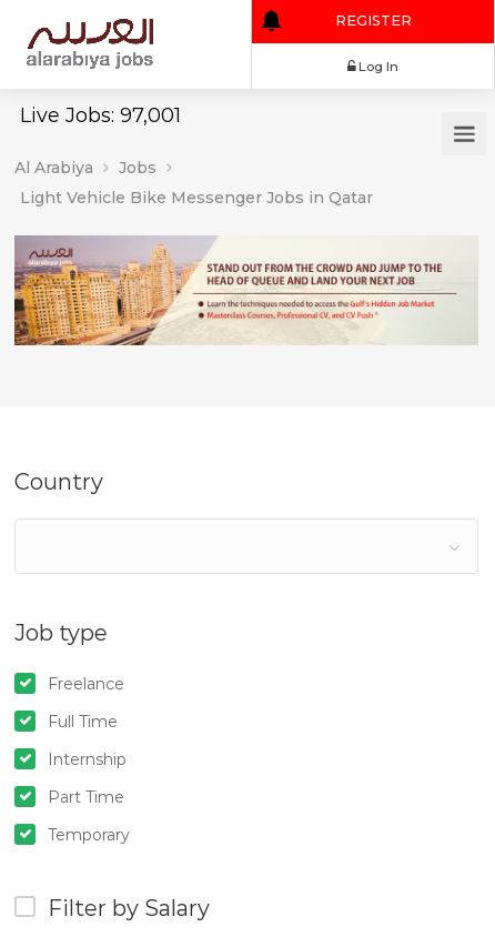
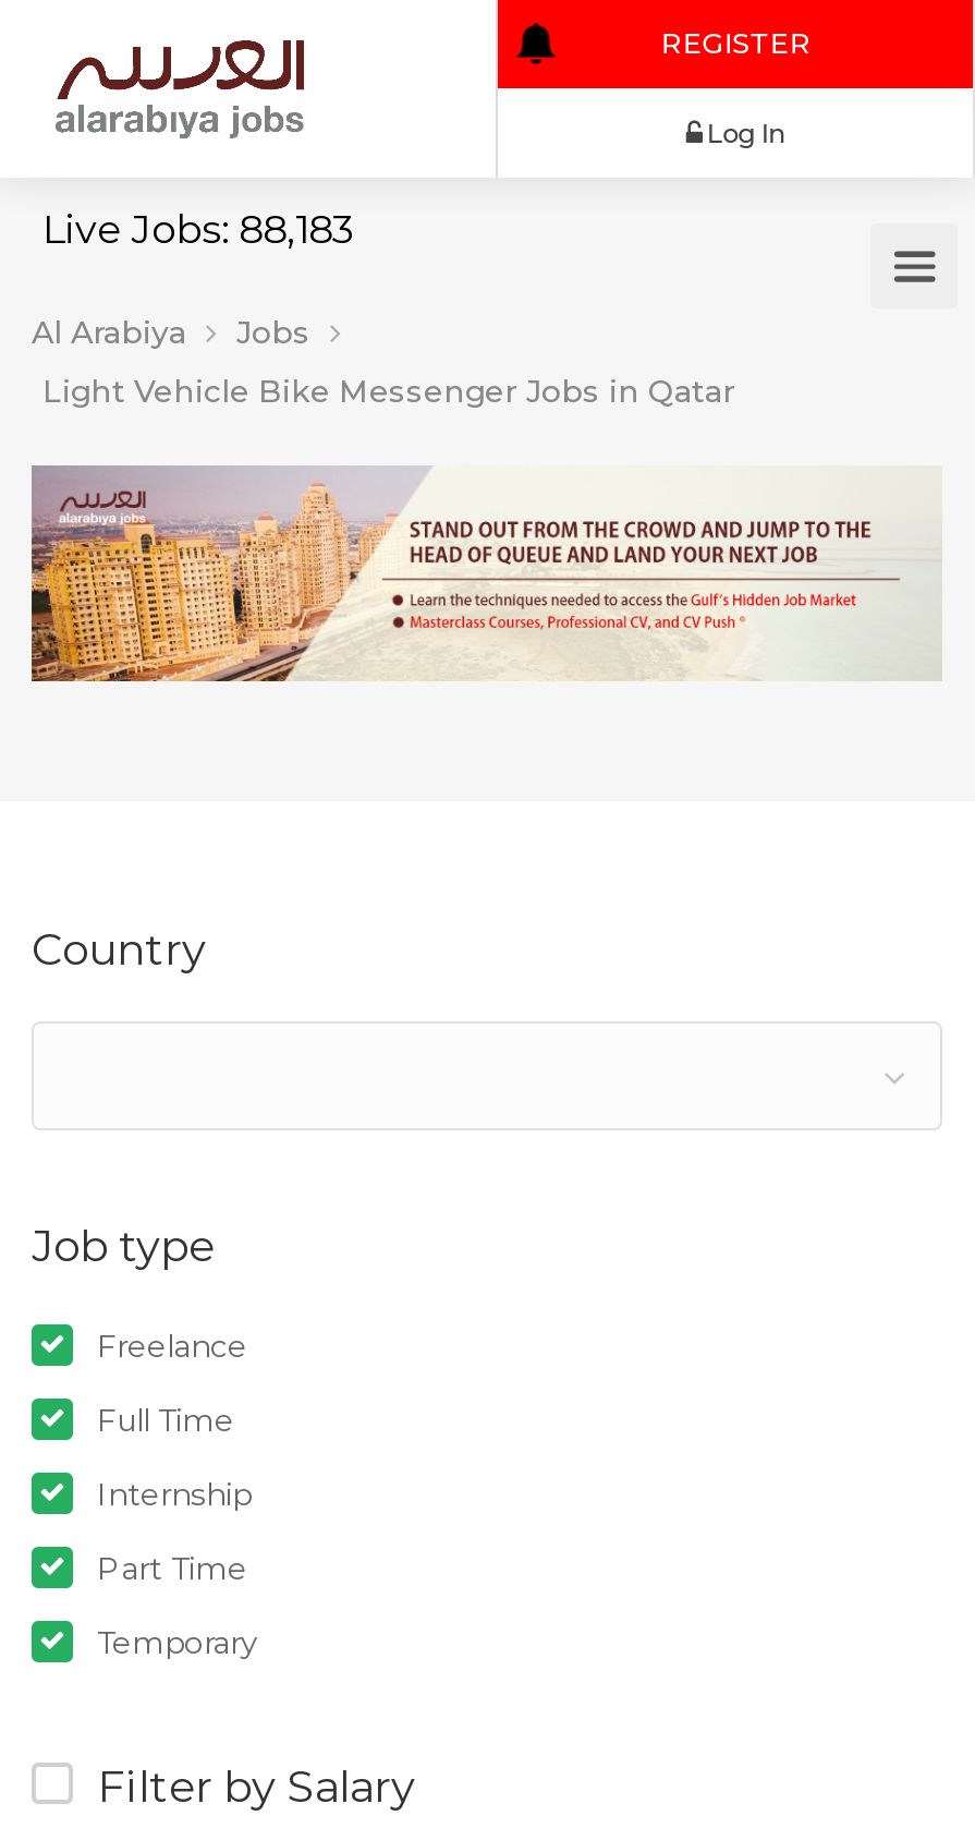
[20,103,181,128] Live Jobs: 97,001 -> [42,206,356,254] Live Jobs: 88,183

